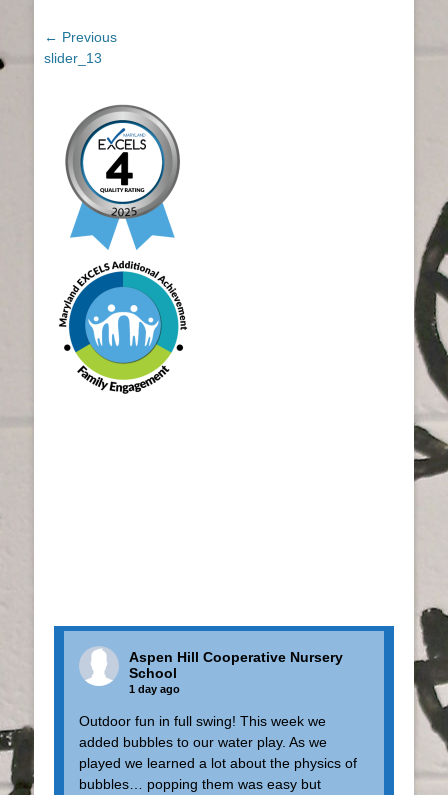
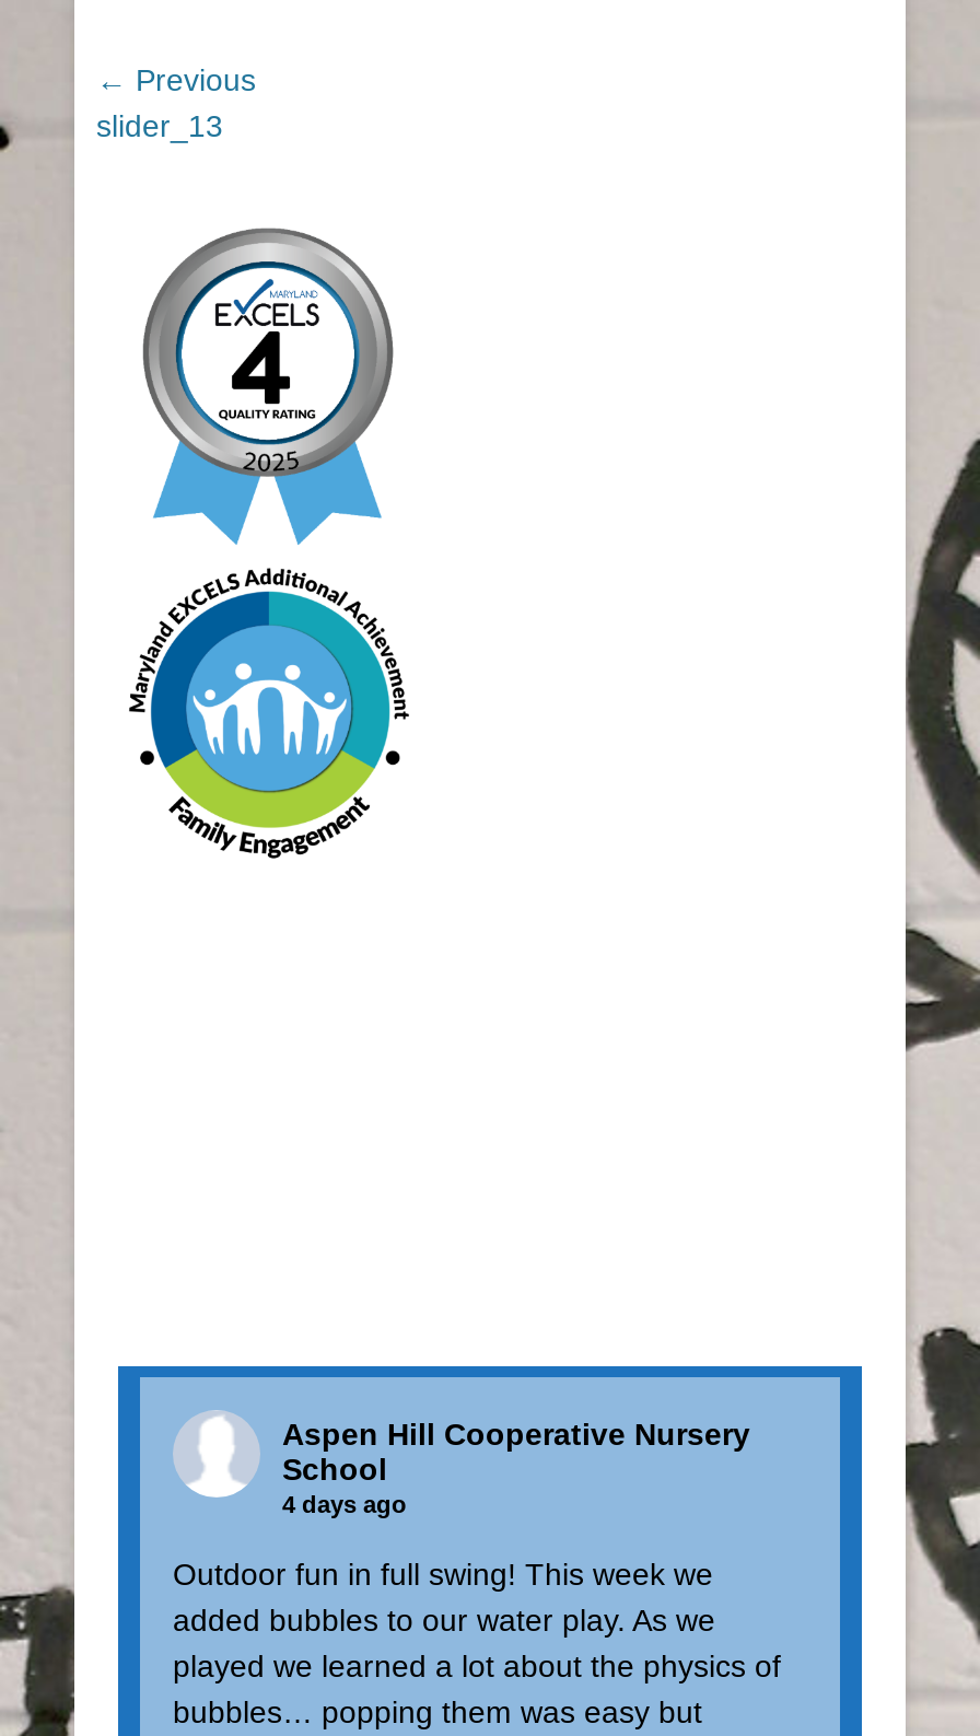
[129,683,180,695] 1 day ago -> [282,1491,407,1518] 4 days ago

